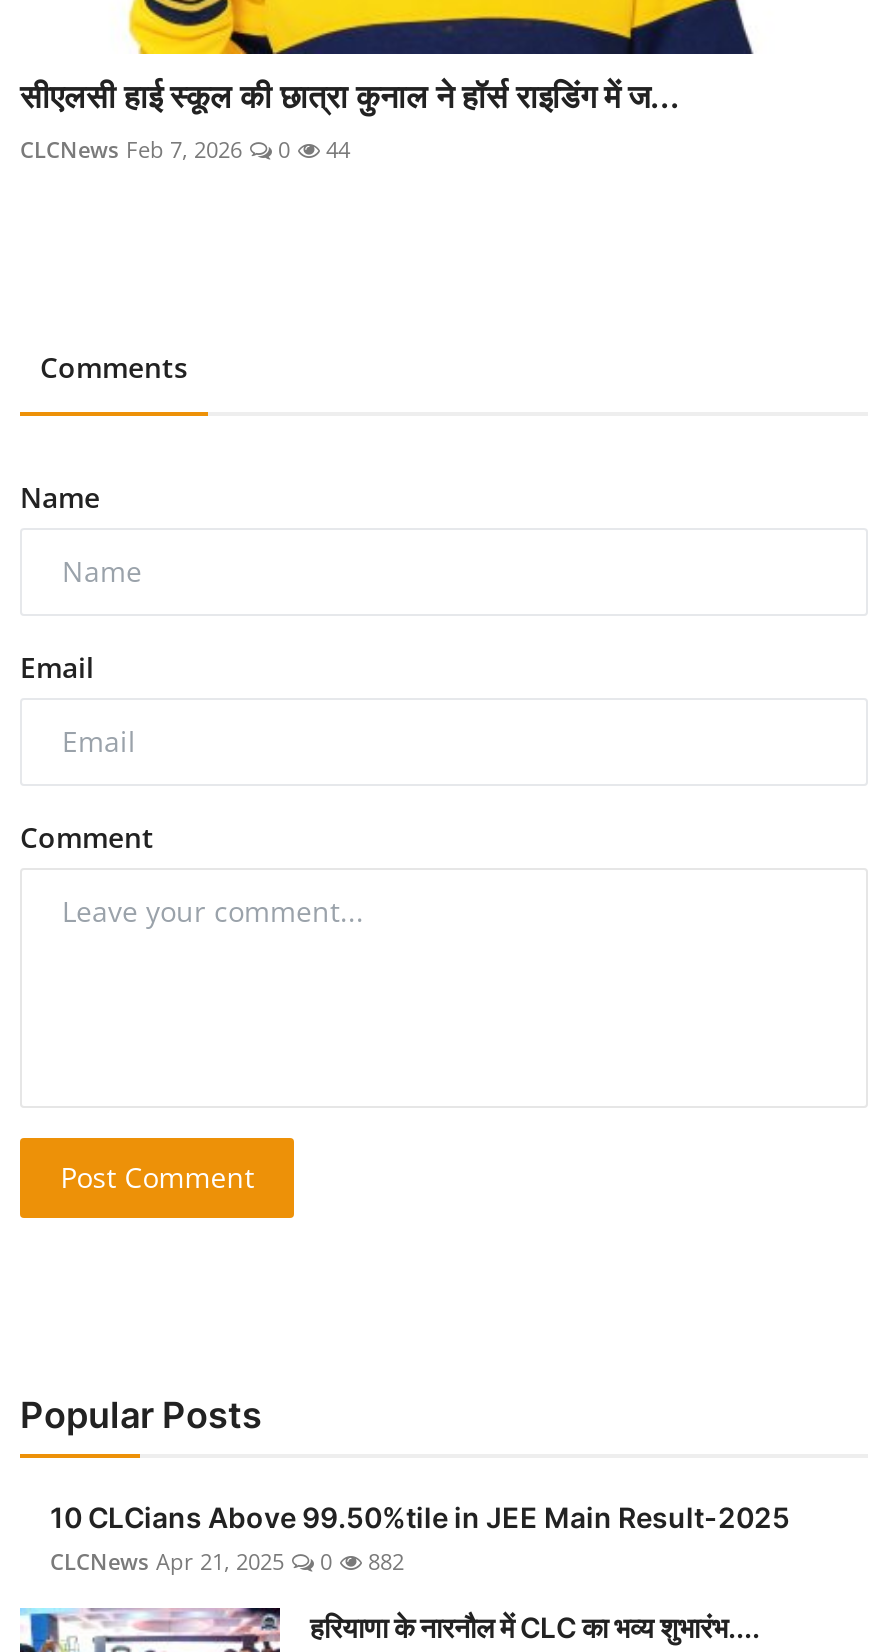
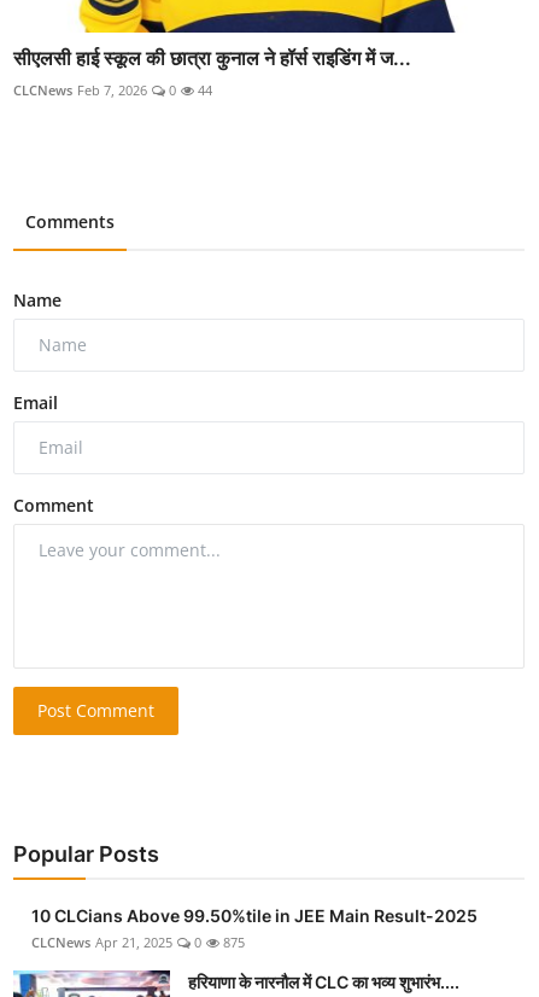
[50,1546,404,1576] CLCNews Apr 21, 2025 0 882 -> [31,933,245,951] CLCNews Apr 21, 2025 0 875

